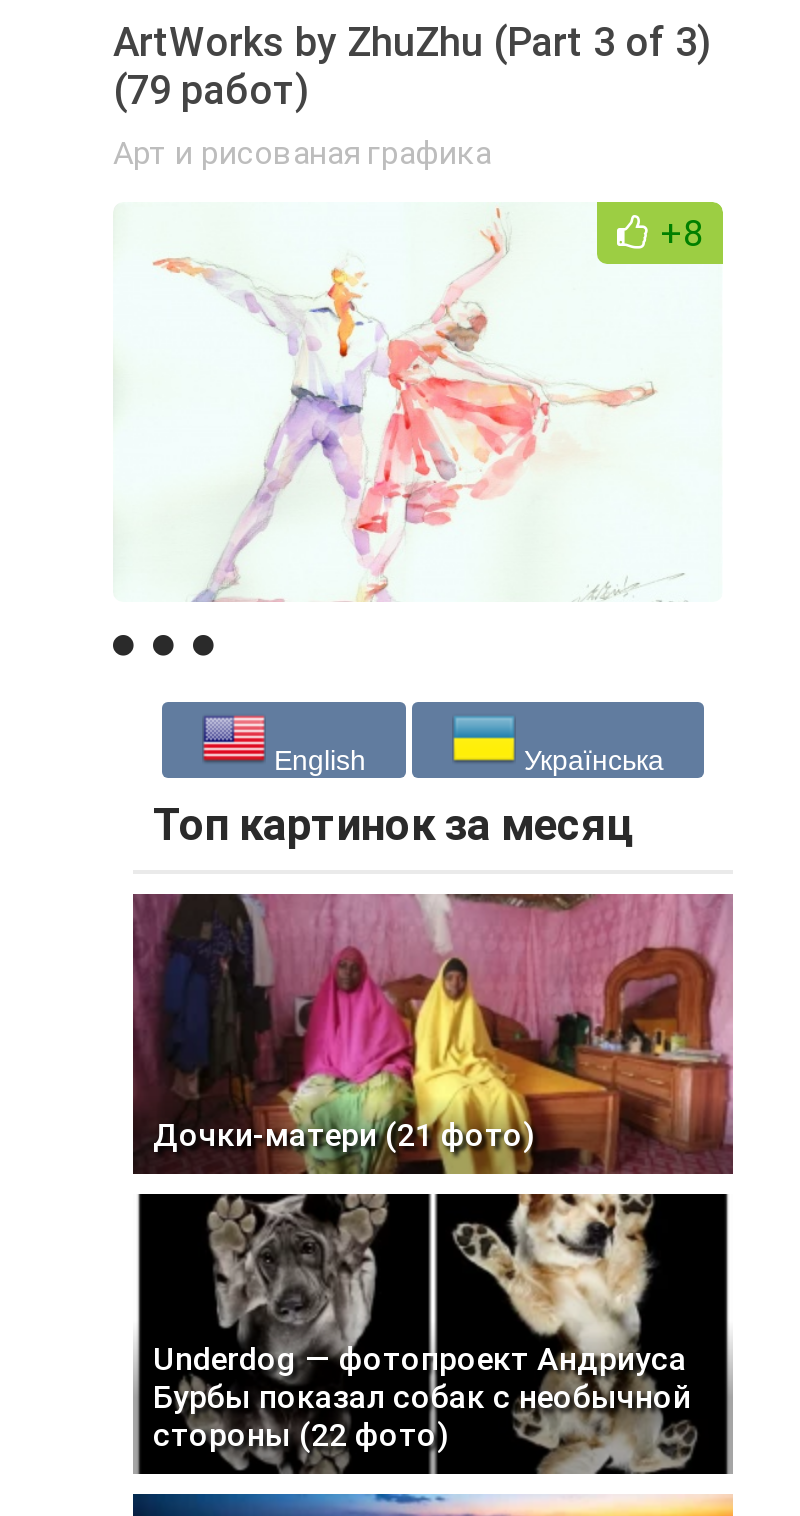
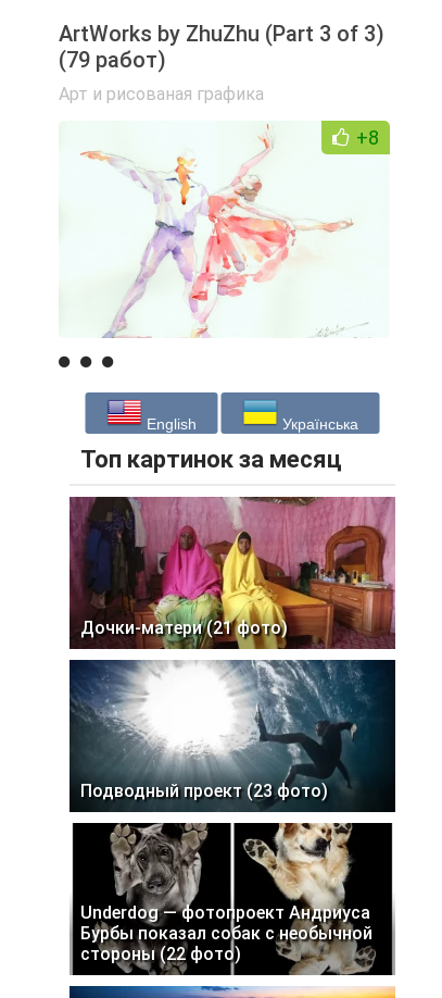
none -> [68,659,396,812] [image] | Подводный проект (23 фото)

